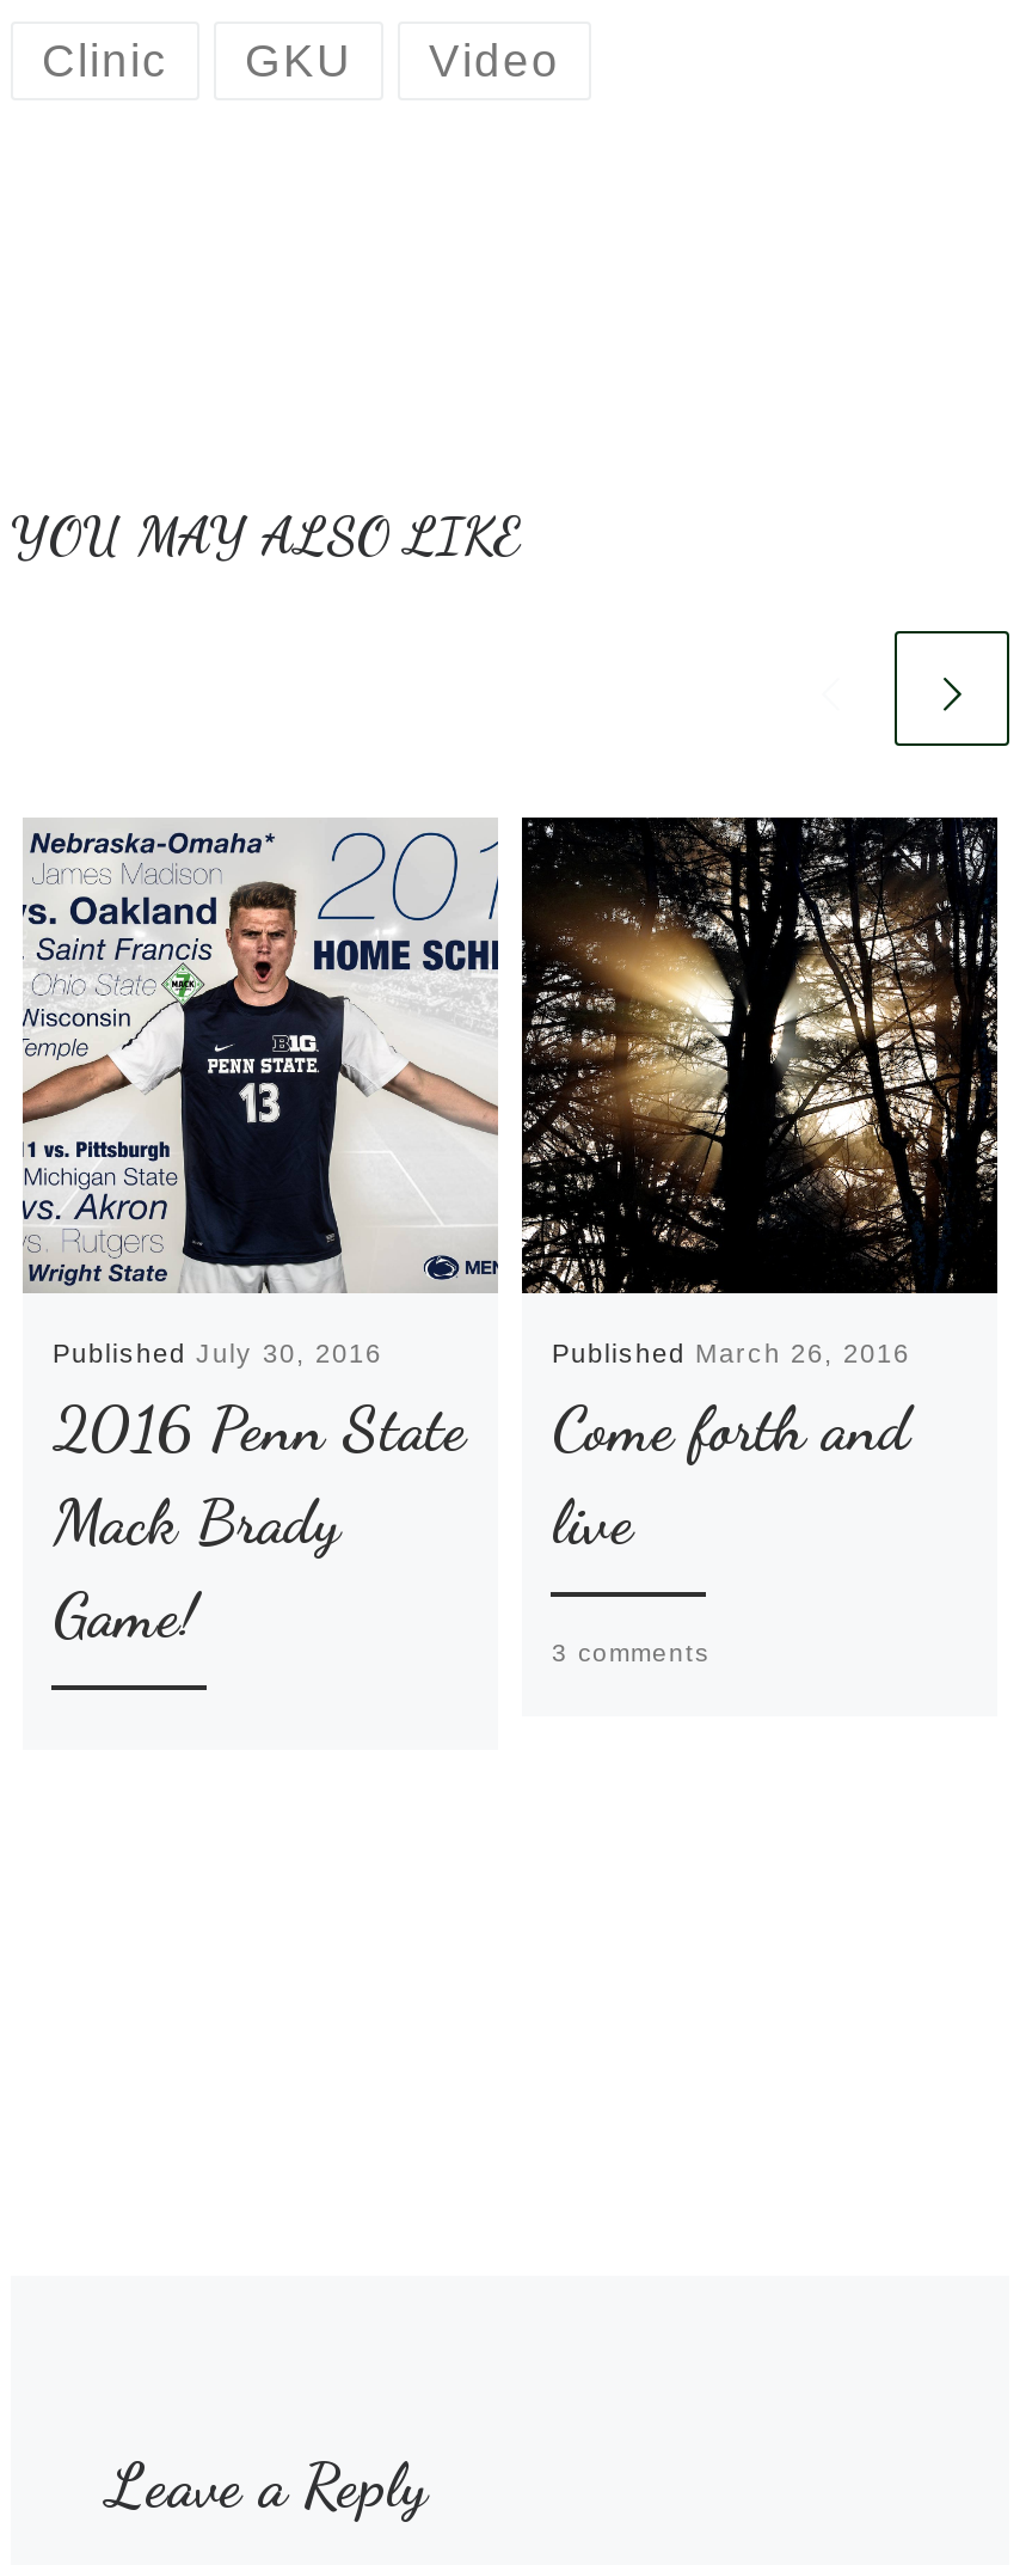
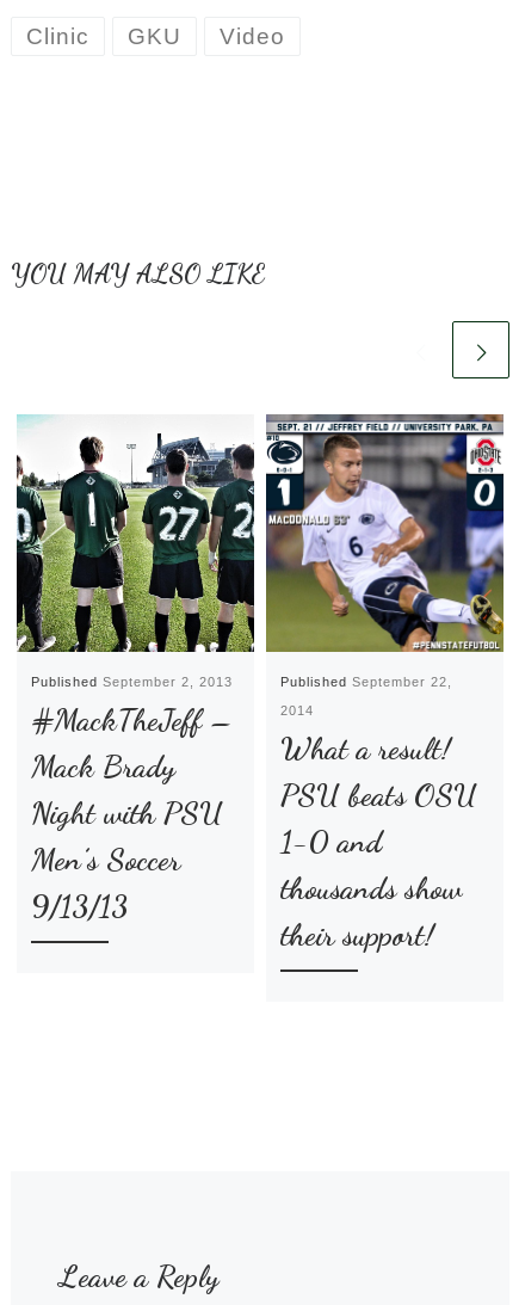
[20,822,500,1465] [image] | Published July 30, 2016 | 2016 Penn State -> [16,415,255,738] [image] | Published September 2, 2013 | #MackTheJeff –
[520,815,1000,1558] [image] | Published March 26, 2016 | Come forth and | live -> [265,413,505,689] [image] | Published September 22,
[53,1577,198,1651] Game! -> [32,794,224,924] Night with PSU | Men’s Soccer | 9/13/13
[552,1640,709,1667] 3 comments -> [281,703,478,953] 2014 | What a result! | PSU beats OSU | 1-0 and | thousands show | their support!

